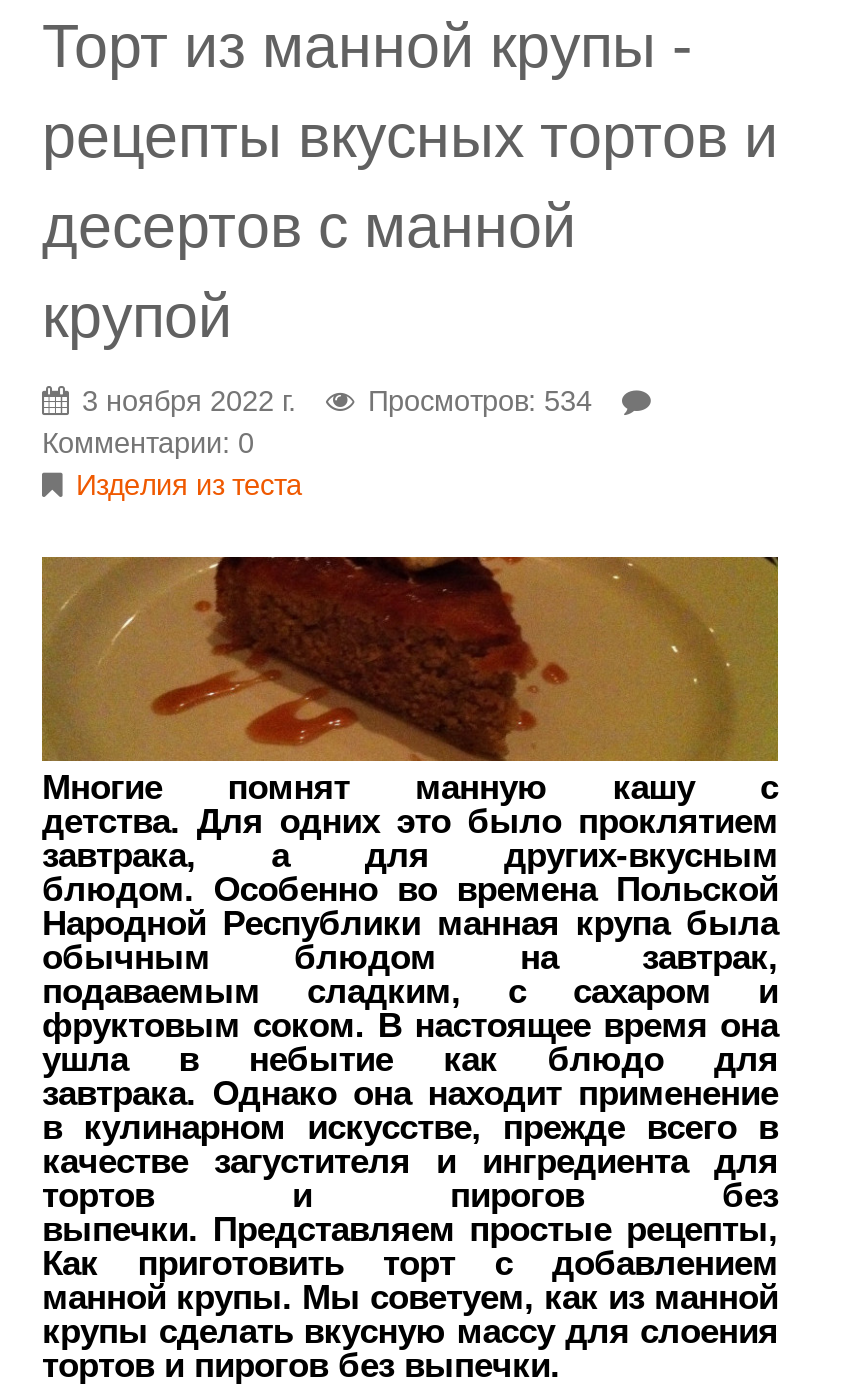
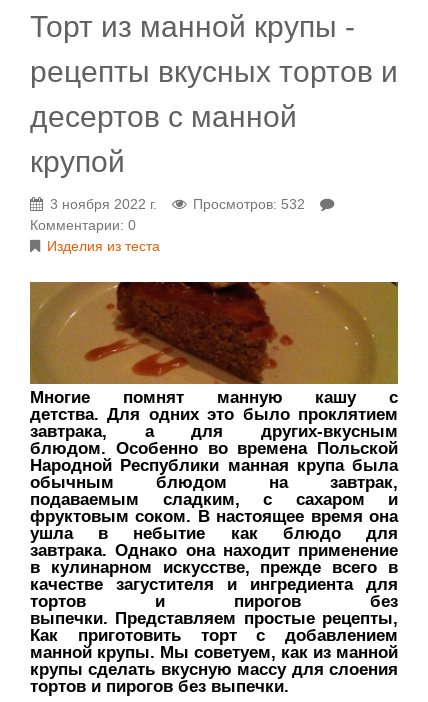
[368,385,592,417] Просмотров: 534 -> [193,196,305,212] Просмотров: 532

